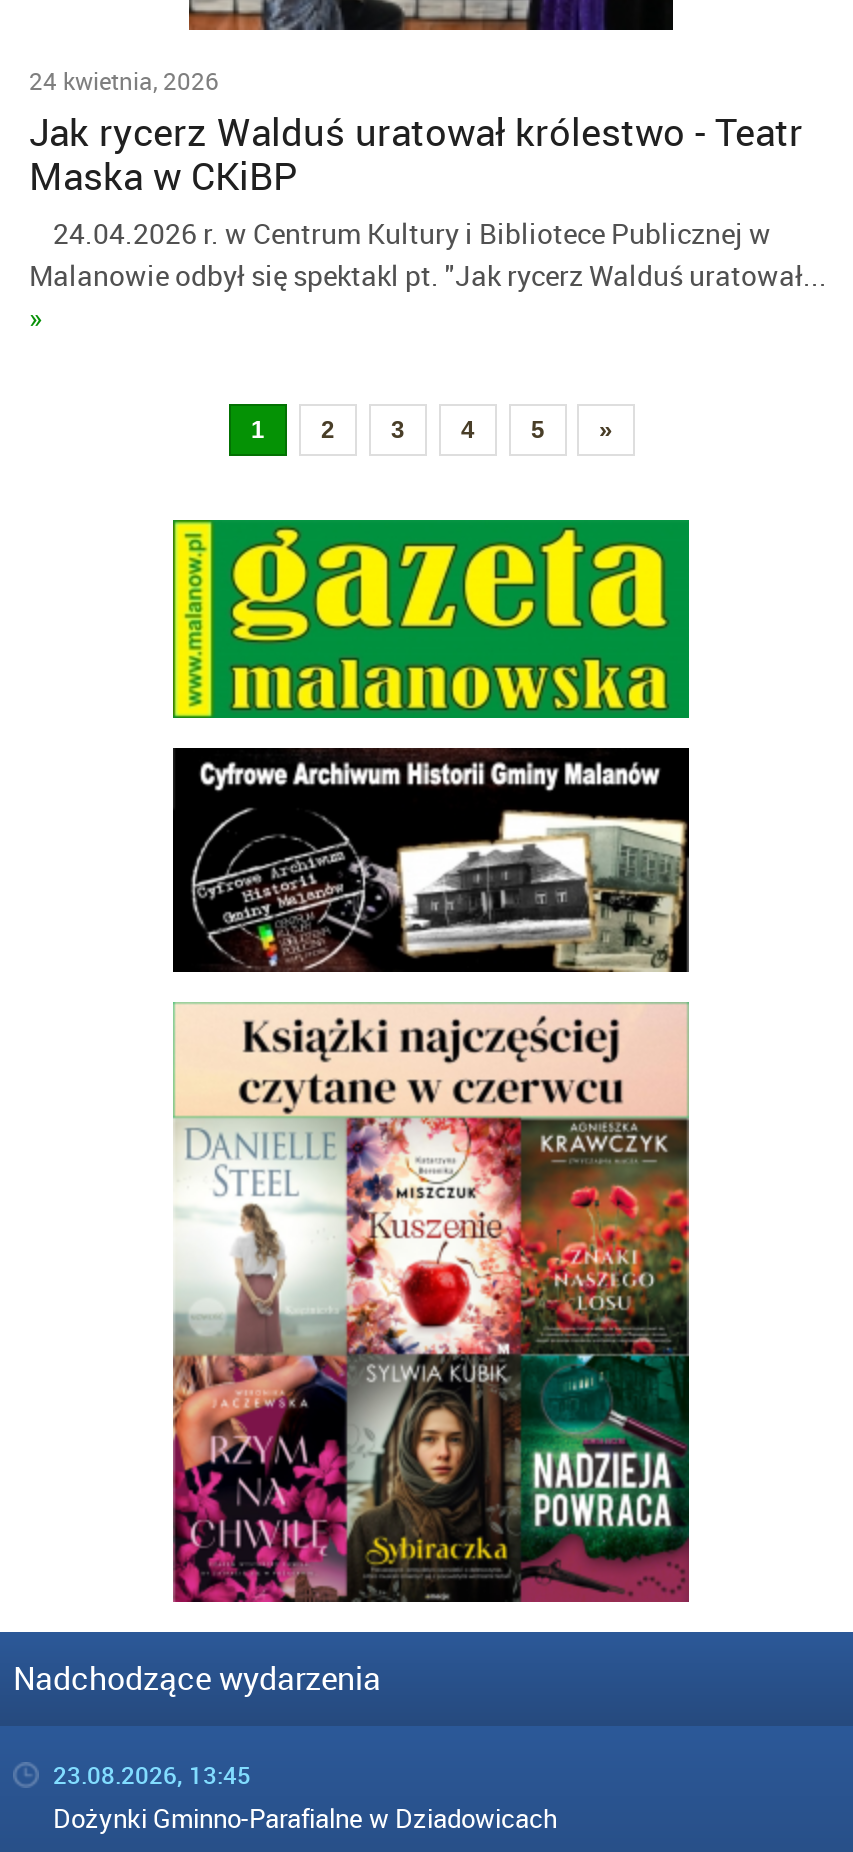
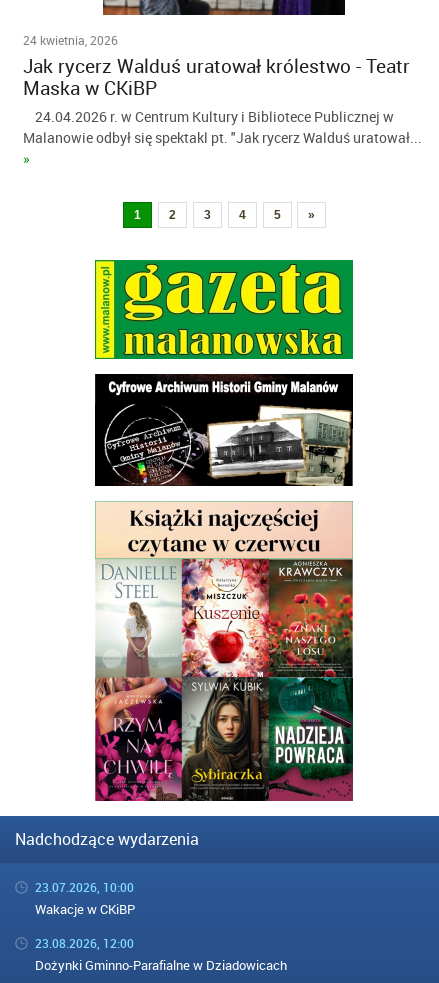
[53,1758,251,1790] 23.08.2026, 13:45 -> [35,879,135,951] 23.07.2026, 10:00 | Wakacje w CKiBP | 23.08.2026, 12:00

